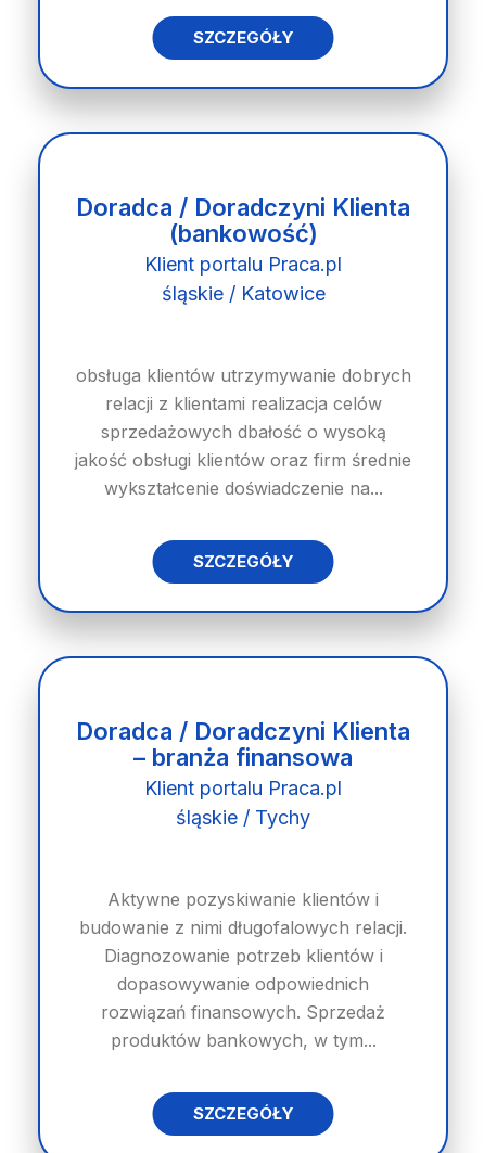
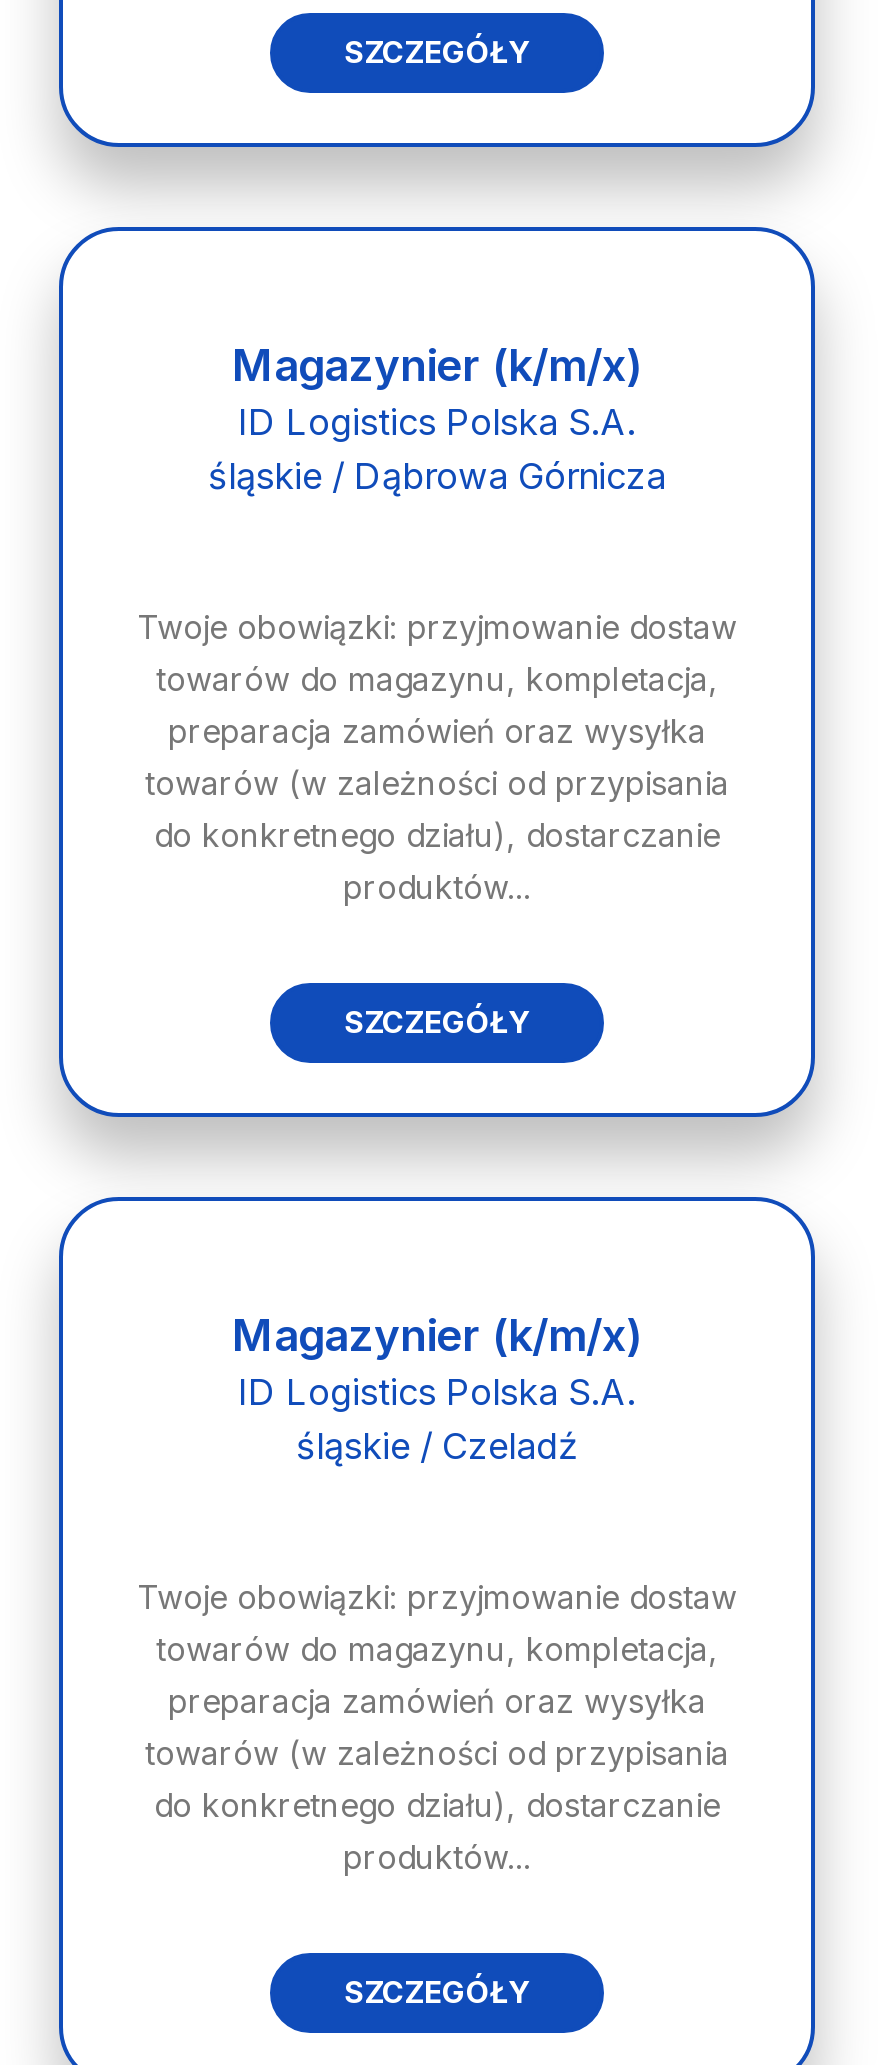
[76,193,410,305] Doradca / Doradczyni Klienta | (bankowość) | Klient portalu Praca.pl | śląskie / Katowice -> [208,339,666,497] Magazynier (k/m/x) | ID Logistics Polska S.A. | śląskie / Dąbrowa Górnicza
[75,364,411,499] obsługa klientów utrzymywanie dobrych | relacji z klientami realizacja celów | sprzedażowych dbałość o wysoką | jakość obsługi klientów oraz firm średnie | wykształcenie doświadczenie na... -> [137,607,737,907] Twoje obowiązki: przyjmowanie dostaw | towarów do magazynu, kompletacja, | preparacja zamówień oraz wysyłka | towarów (w zależności od przypisania | do konkretnego działu), dostarczanie | produktów...
[76,717,410,829] Doradca / Doradczyni Klienta | – branża finansowa | Klient portalu Praca.pl | śląskie / Tychy -> [232,1309,642,1467] Magazynier (k/m/x) | ID Logistics Polska S.A. | śląskie / Czeladź
[79,888,407,1051] Aktywne pozyskiwanie klientów i | budowanie z nimi długofalowych relacji. | Diagnozowanie potrzeb klientów i | dopasowywanie odpowiednich | rozwiązań finansowych. Sprzedaż | produktów bankowych, w tym... -> [137,1577,737,1877] Twoje obowiązki: przyjmowanie dostaw | towarów do magazynu, kompletacja, | preparacja zamówień oraz wysyłka | towarów (w zależności od przypisania | do konkretnego działu), dostarczanie | produktów...

